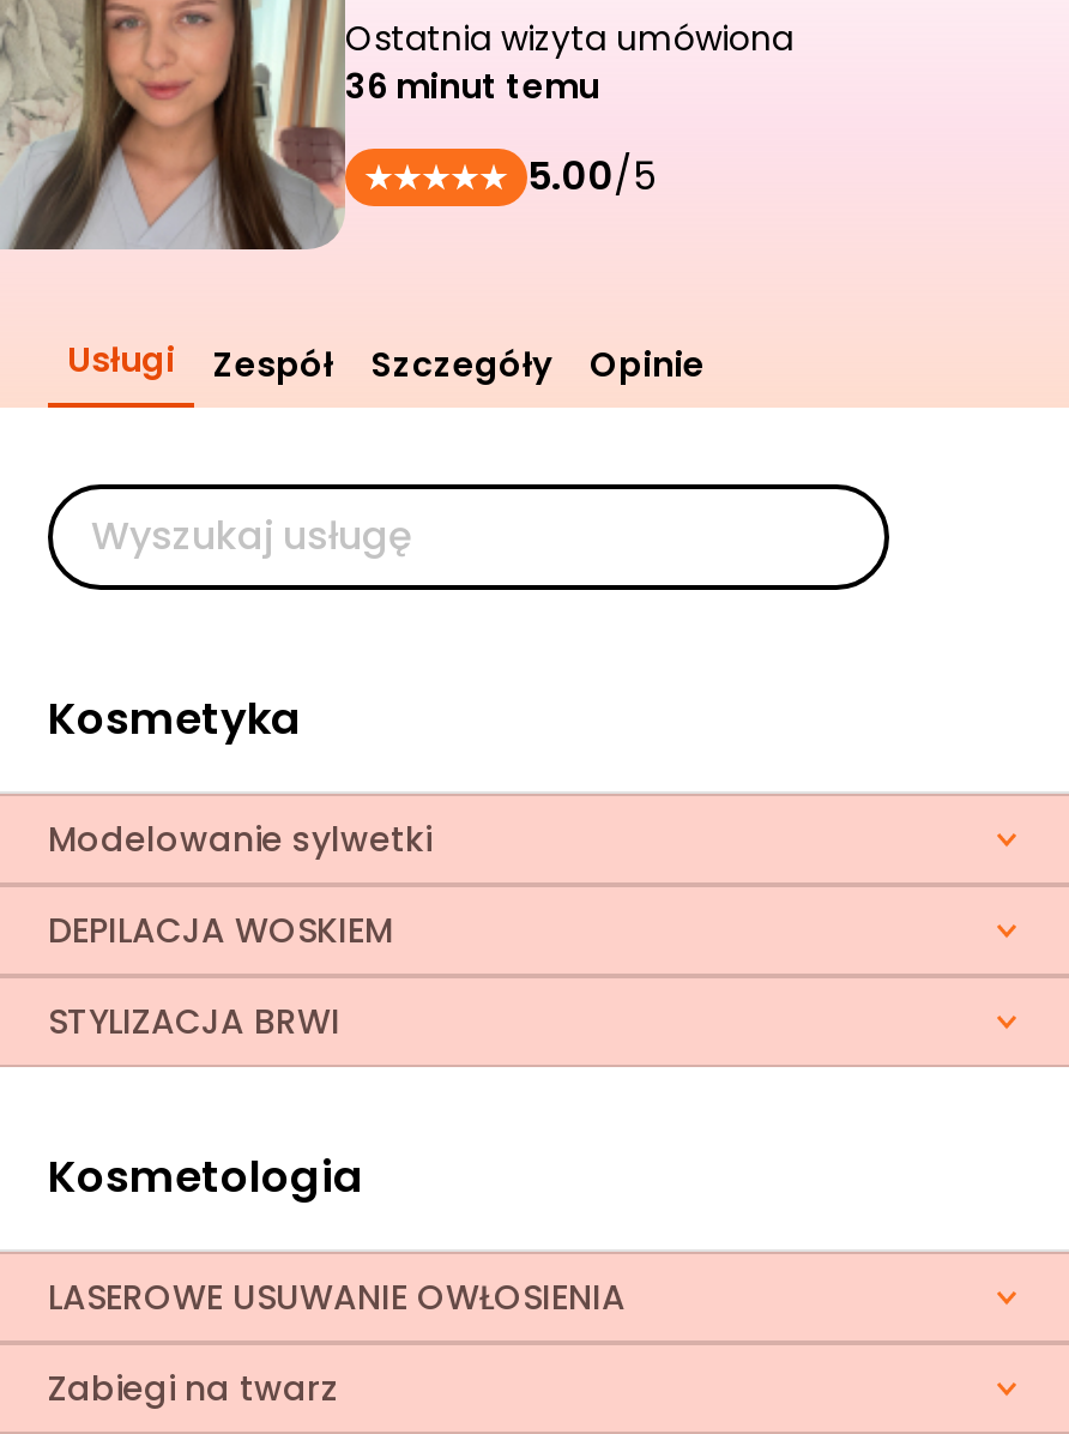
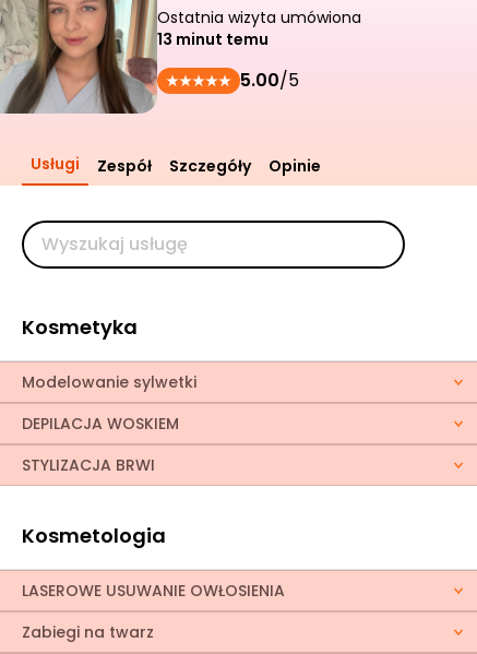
[345,62,599,110] 36 minut temu -> [157,28,269,50] 13 minut temu

